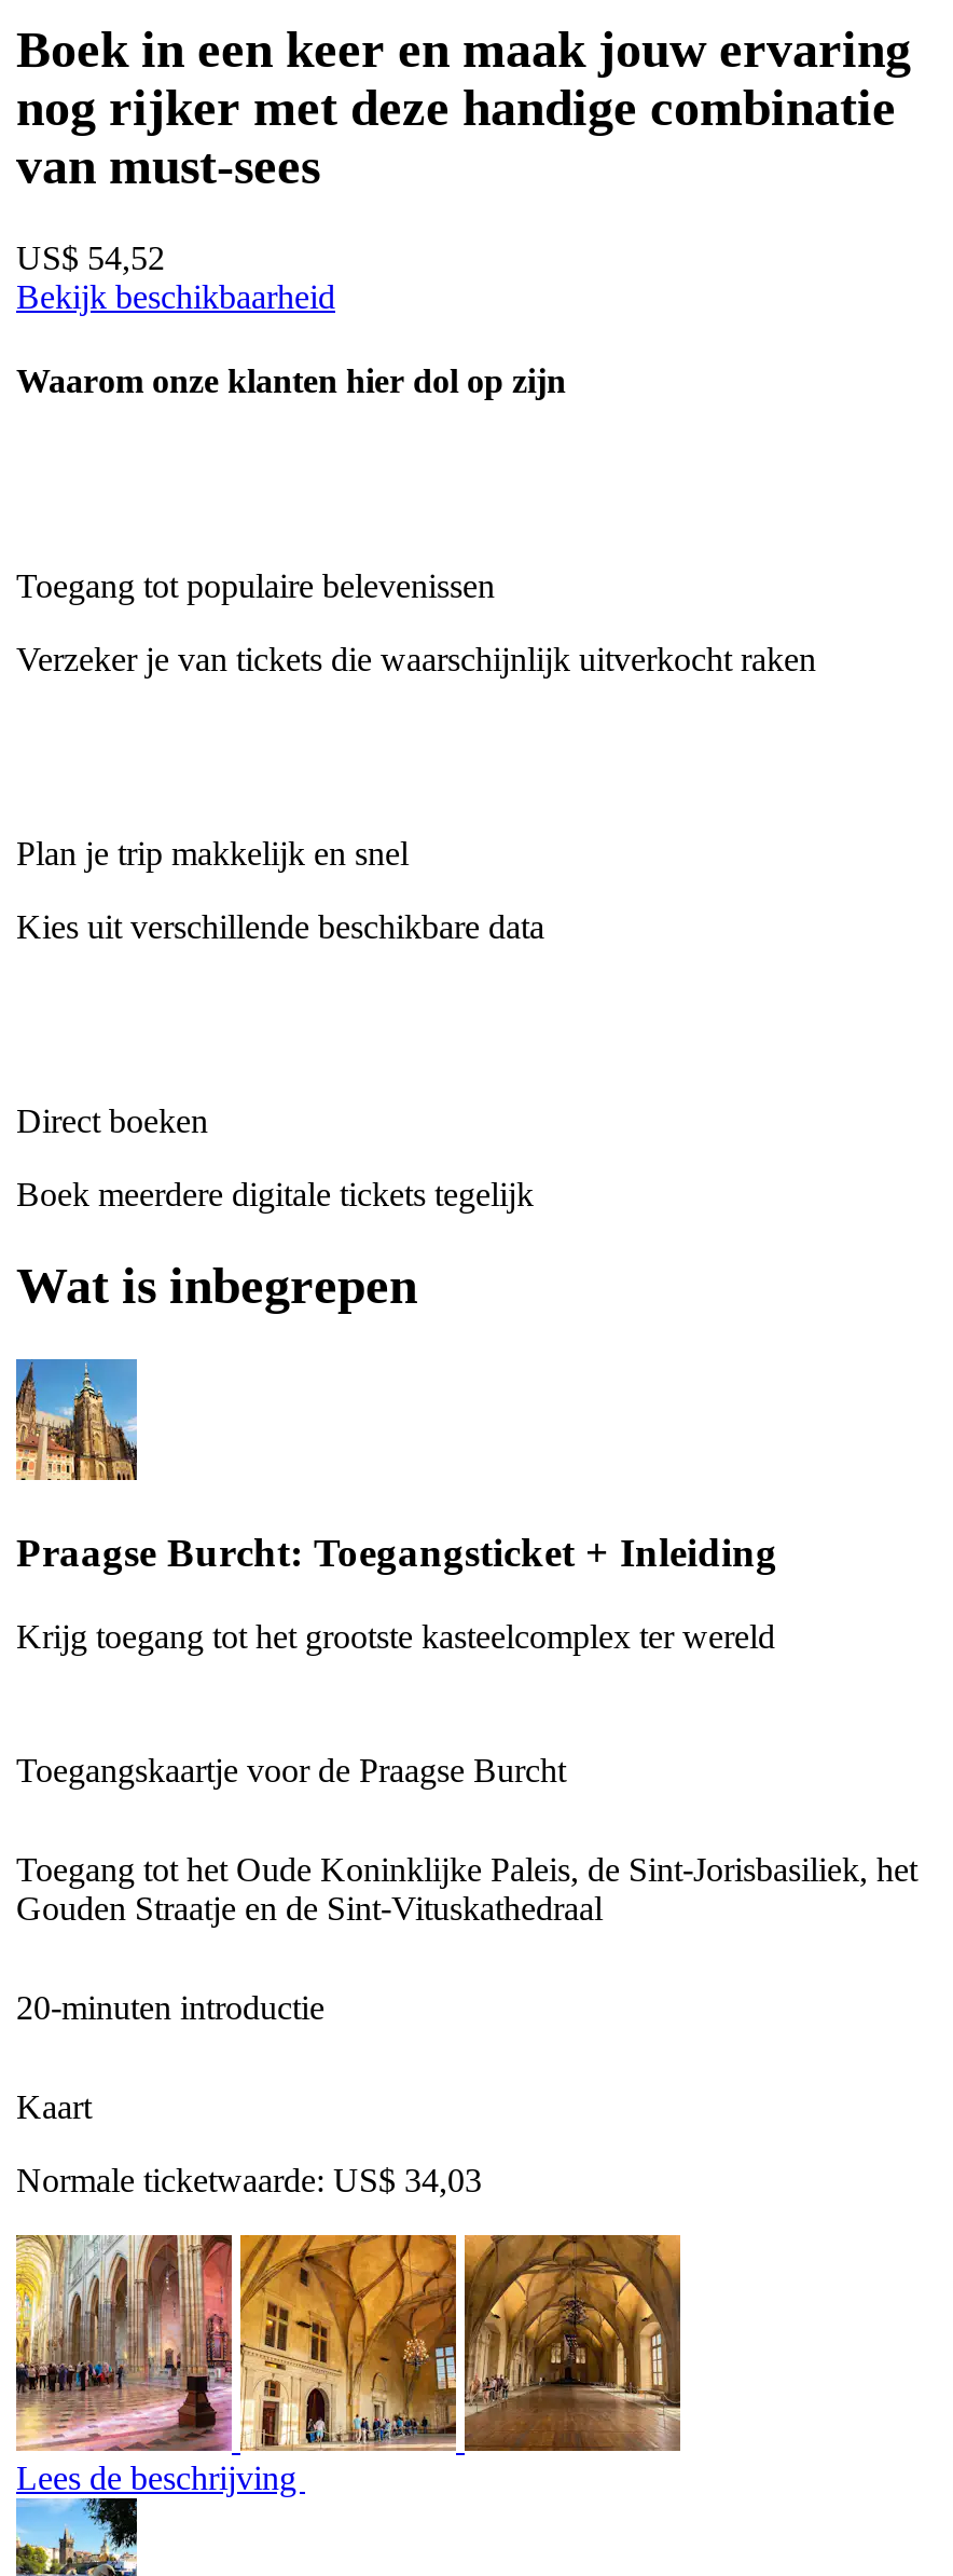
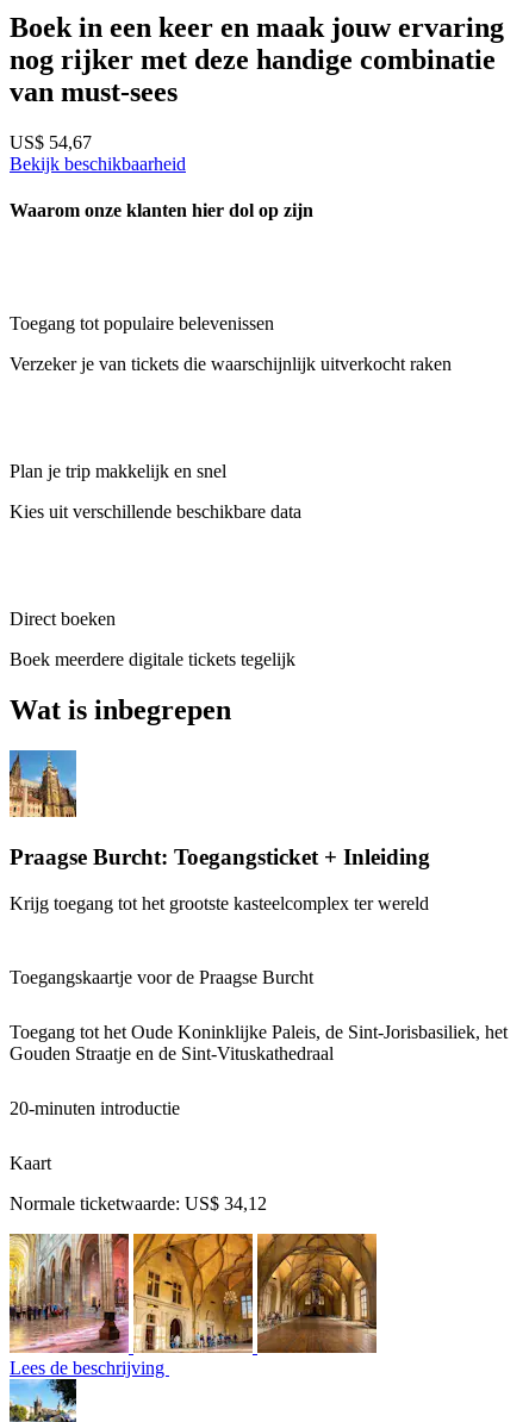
[16,239,165,276] US$ 54,52 -> [10,132,92,152] US$ 54,67
[16,2161,482,2198] Normale ticketwaarde: US$ 34,03 -> [10,1193,267,1213] Normale ticketwaarde: US$ 34,12

